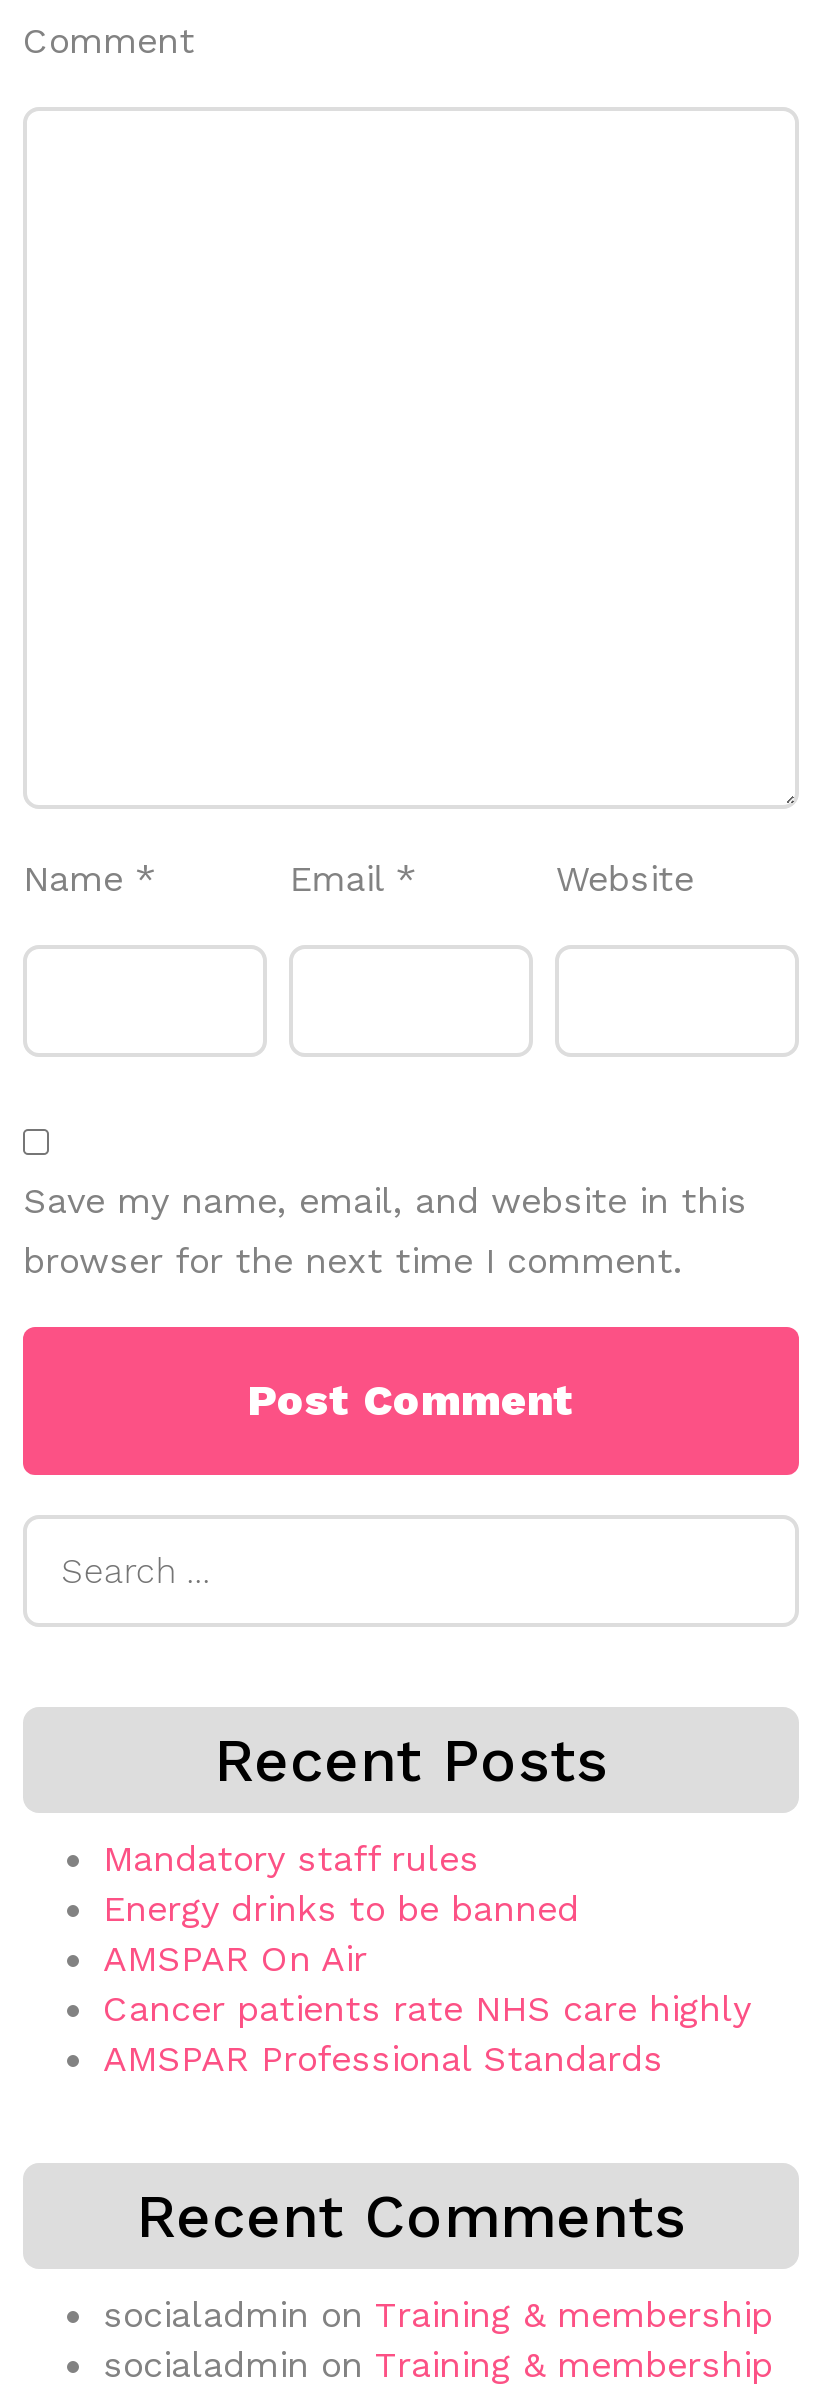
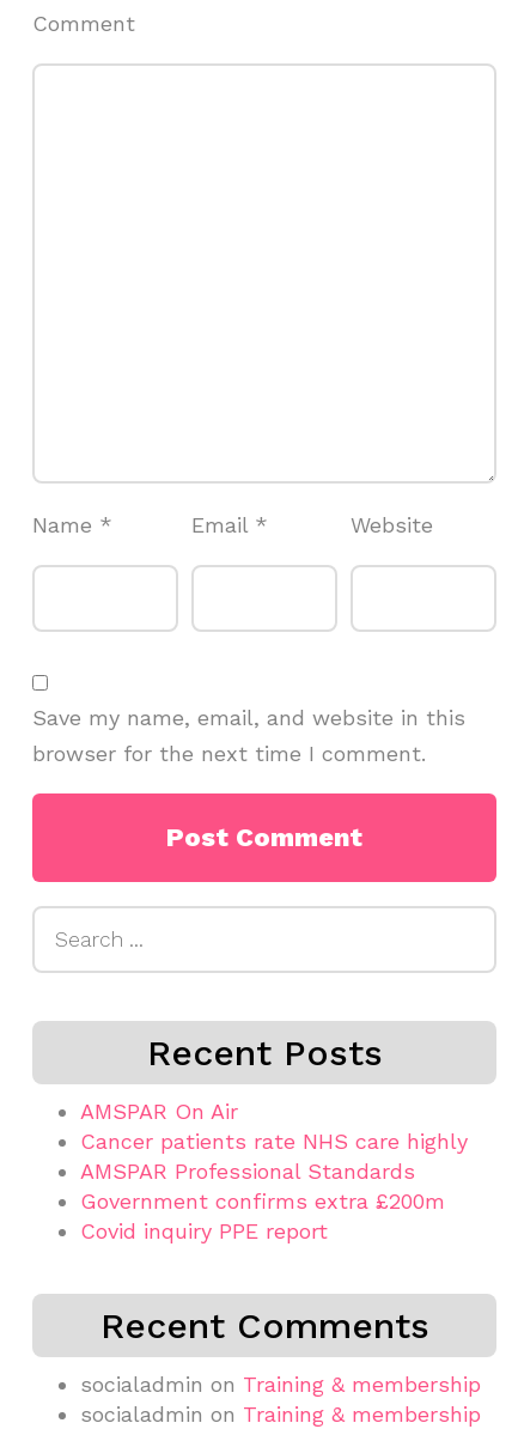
[103,1836,579,1928] Mandatory staff rules | Energy drinks to be banned -> none
moved [103,1936,751,2078] -> [80,1098,468,1183]: AMSPAR On Air | Cancer patients rate NHS care highly | AMSPAR Professional Standards
none -> [80,1188,445,1243] Government confirms extra £200m | Covid inquiry PPE report

